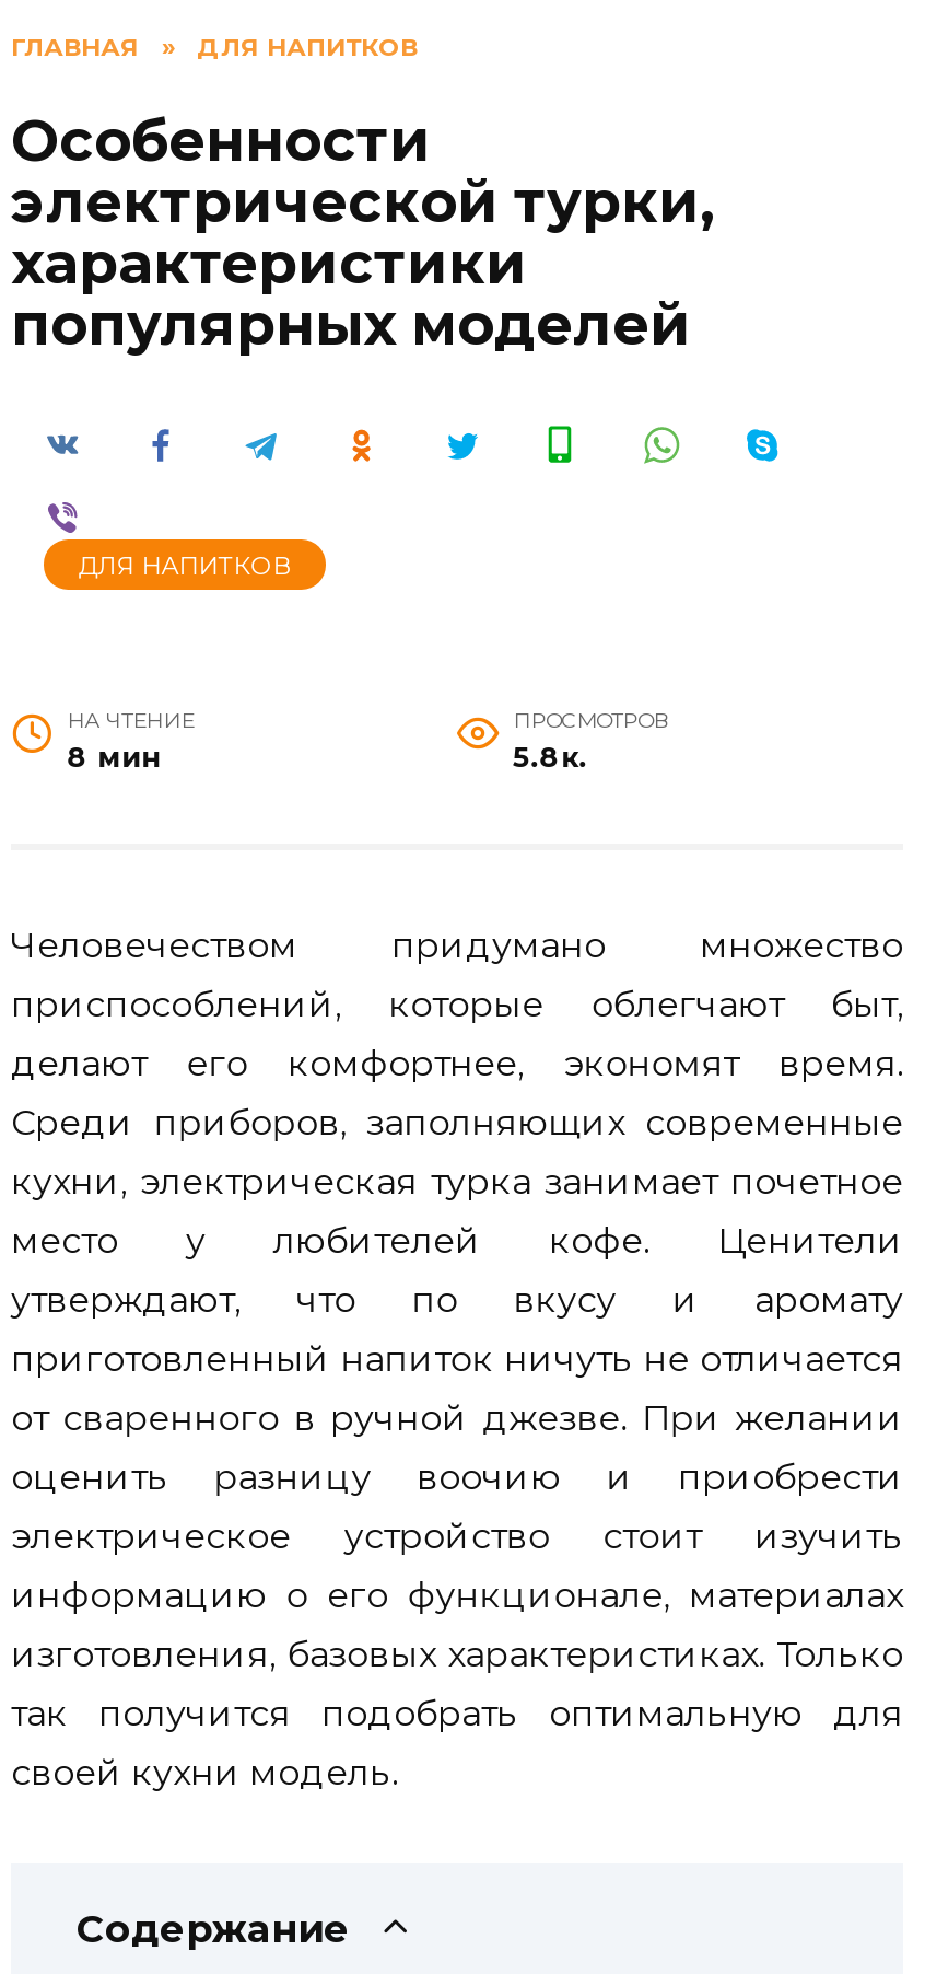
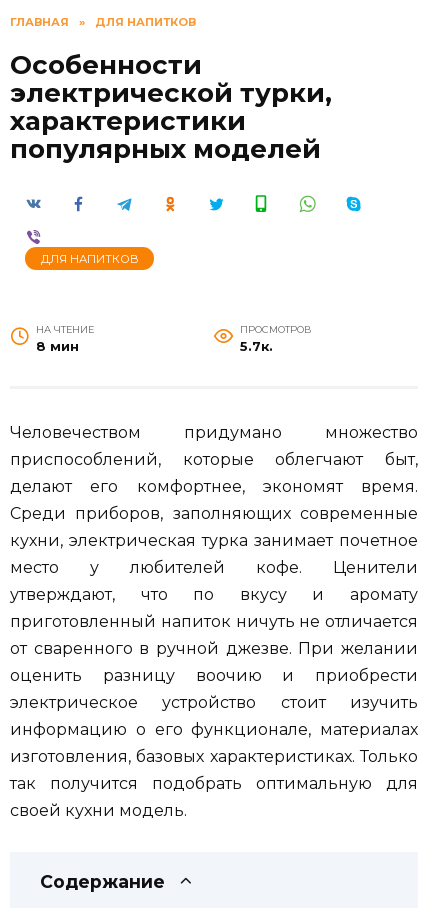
[513,742,587,774] 5.8к. -> [240,339,273,354] 5.7к.

